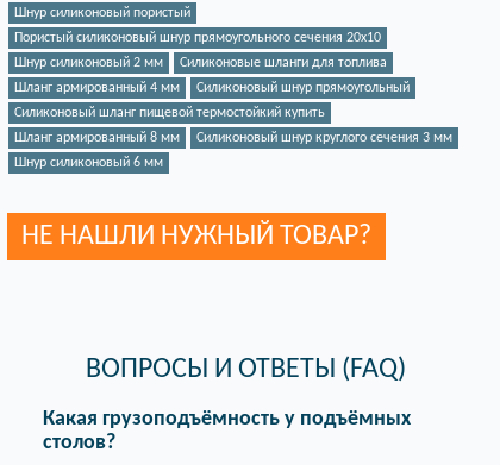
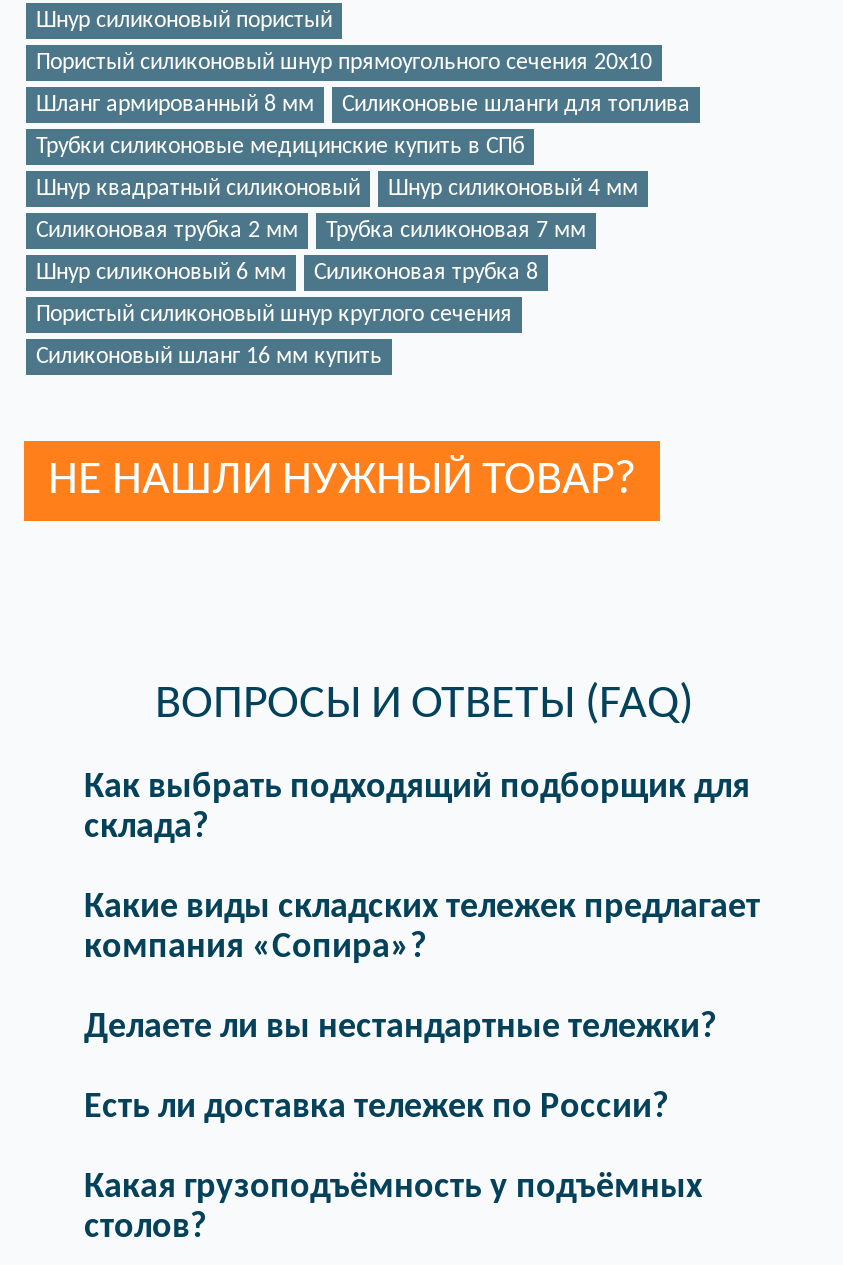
[14,56,163,70] Шнур силиконовый 2 мм -> none
[14,81,410,95] Шланг армированный 4 мм | Силиконовый шнур прямоугольный -> [36,135,524,159] Трубки силиконовые медицинские купить в СПб
[14,106,325,120] Силиконовый шланг пищевой термостойкий купить -> [36,177,638,201] Шнур квадратный силиконовый | Шнур силиконовый 4 мм
moved [14,131,180,145] -> [36,93,314,117]: Шланг армированный 8 мм
[196,131,452,145] Силиконовый шнур круглого сечения 3 мм -> [36,219,586,243] Силиконовая трубка 2 мм | Трубка силиконовая 7 мм
none -> [36,261,538,369] Силиконовая трубка 8 | Пористый силиконовый шнур круглого сечения | Силиконовый шланг 16 мм купить
none -> [84,769,760,1127] Как выбрать подходящий подборщик для | склада? | Какие виды складских тележек предлагает | компания «Сопира»? | Делаете ли вы нестандартные тележки? | Есть ли доставка тележек по России?

